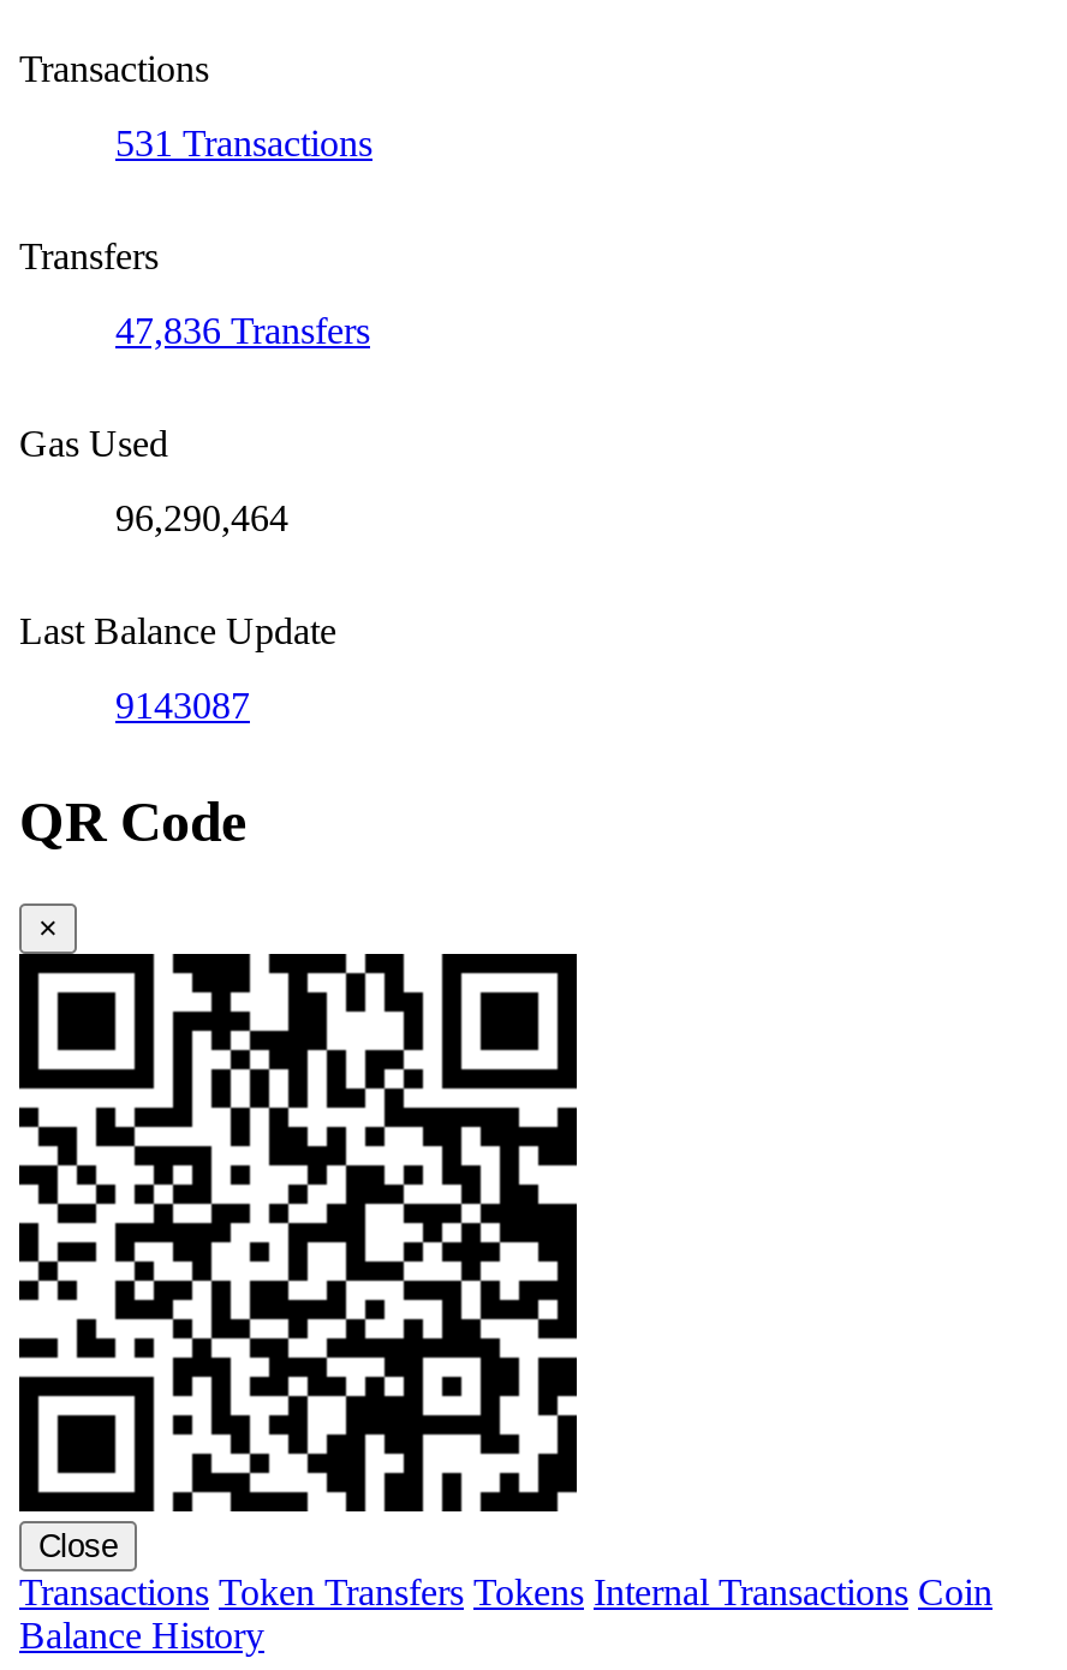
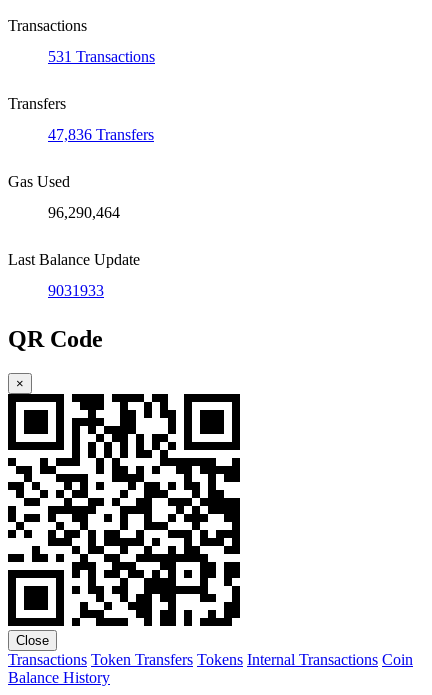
[115,685,250,726] 9143087 -> [48,282,104,299] 9031933

